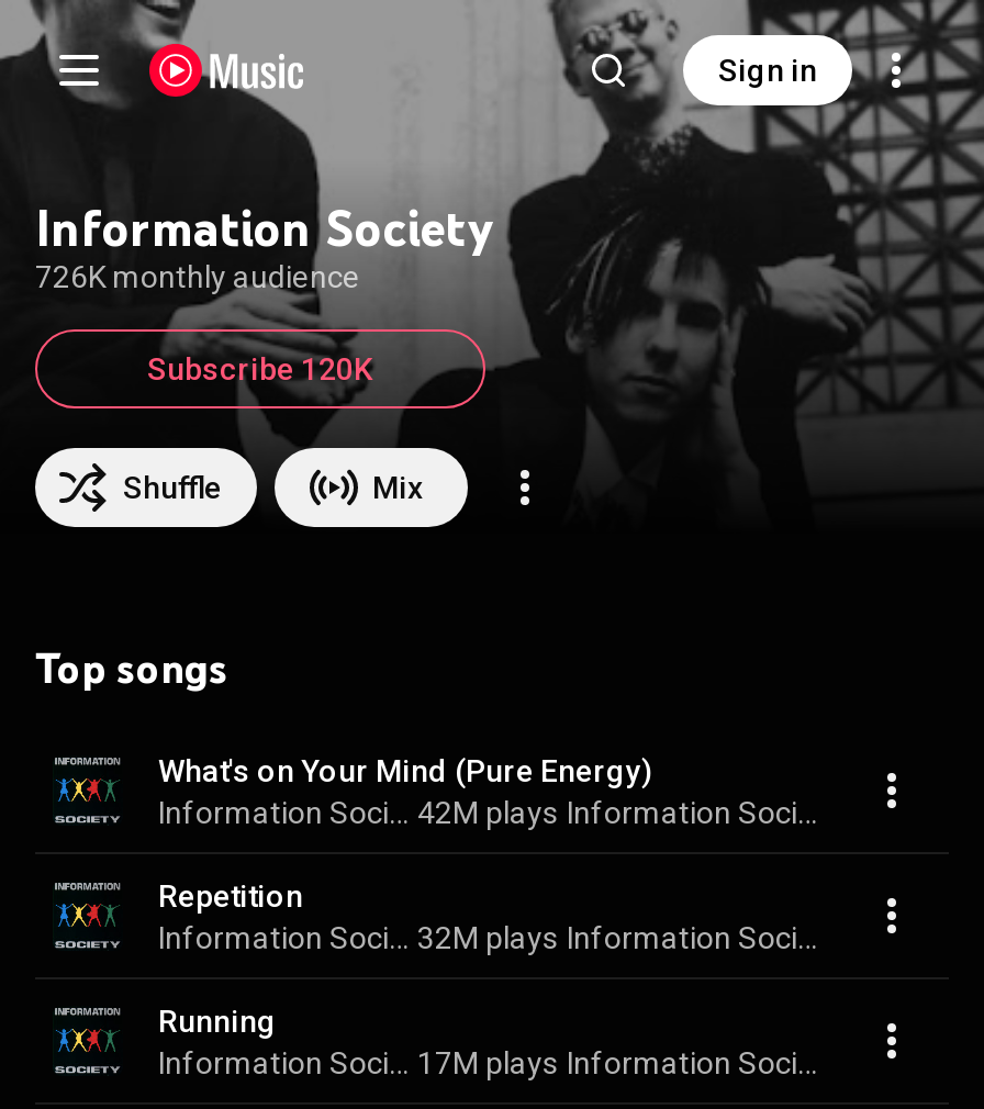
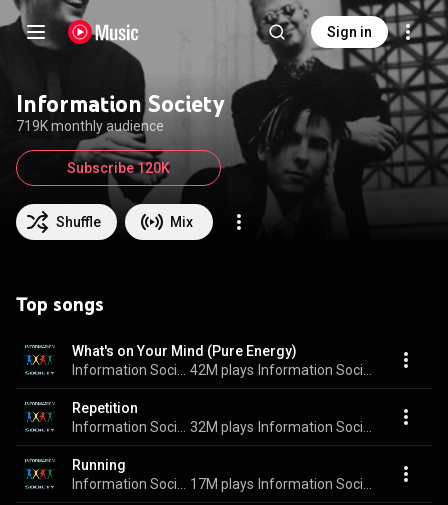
[35,259,360,294] 726K monthly audience -> [16,118,164,134] 719K monthly audience

